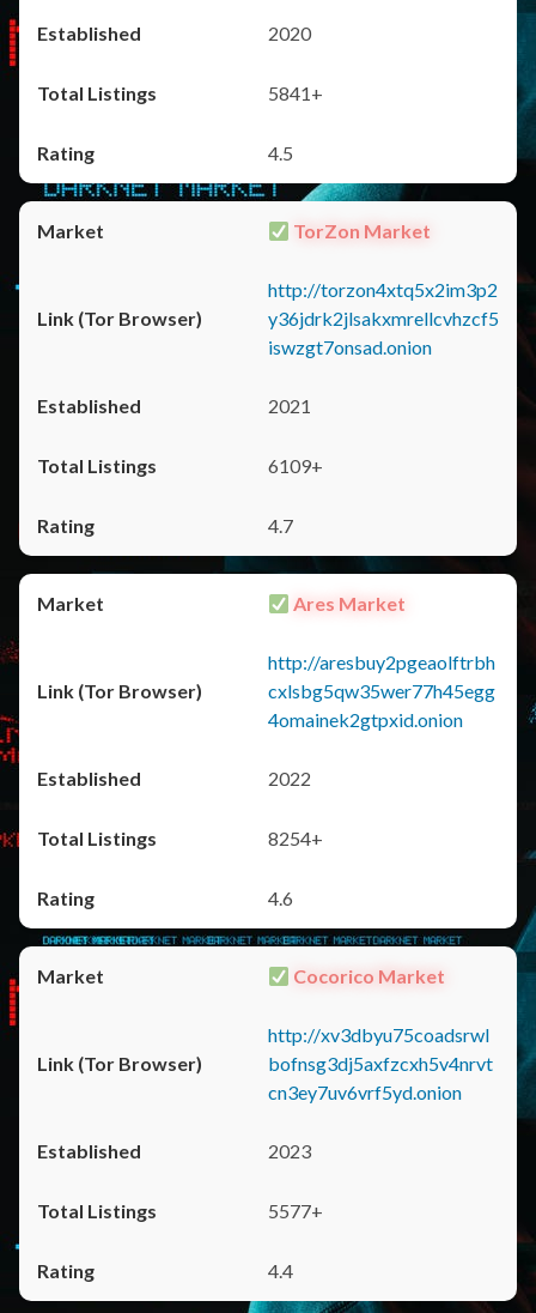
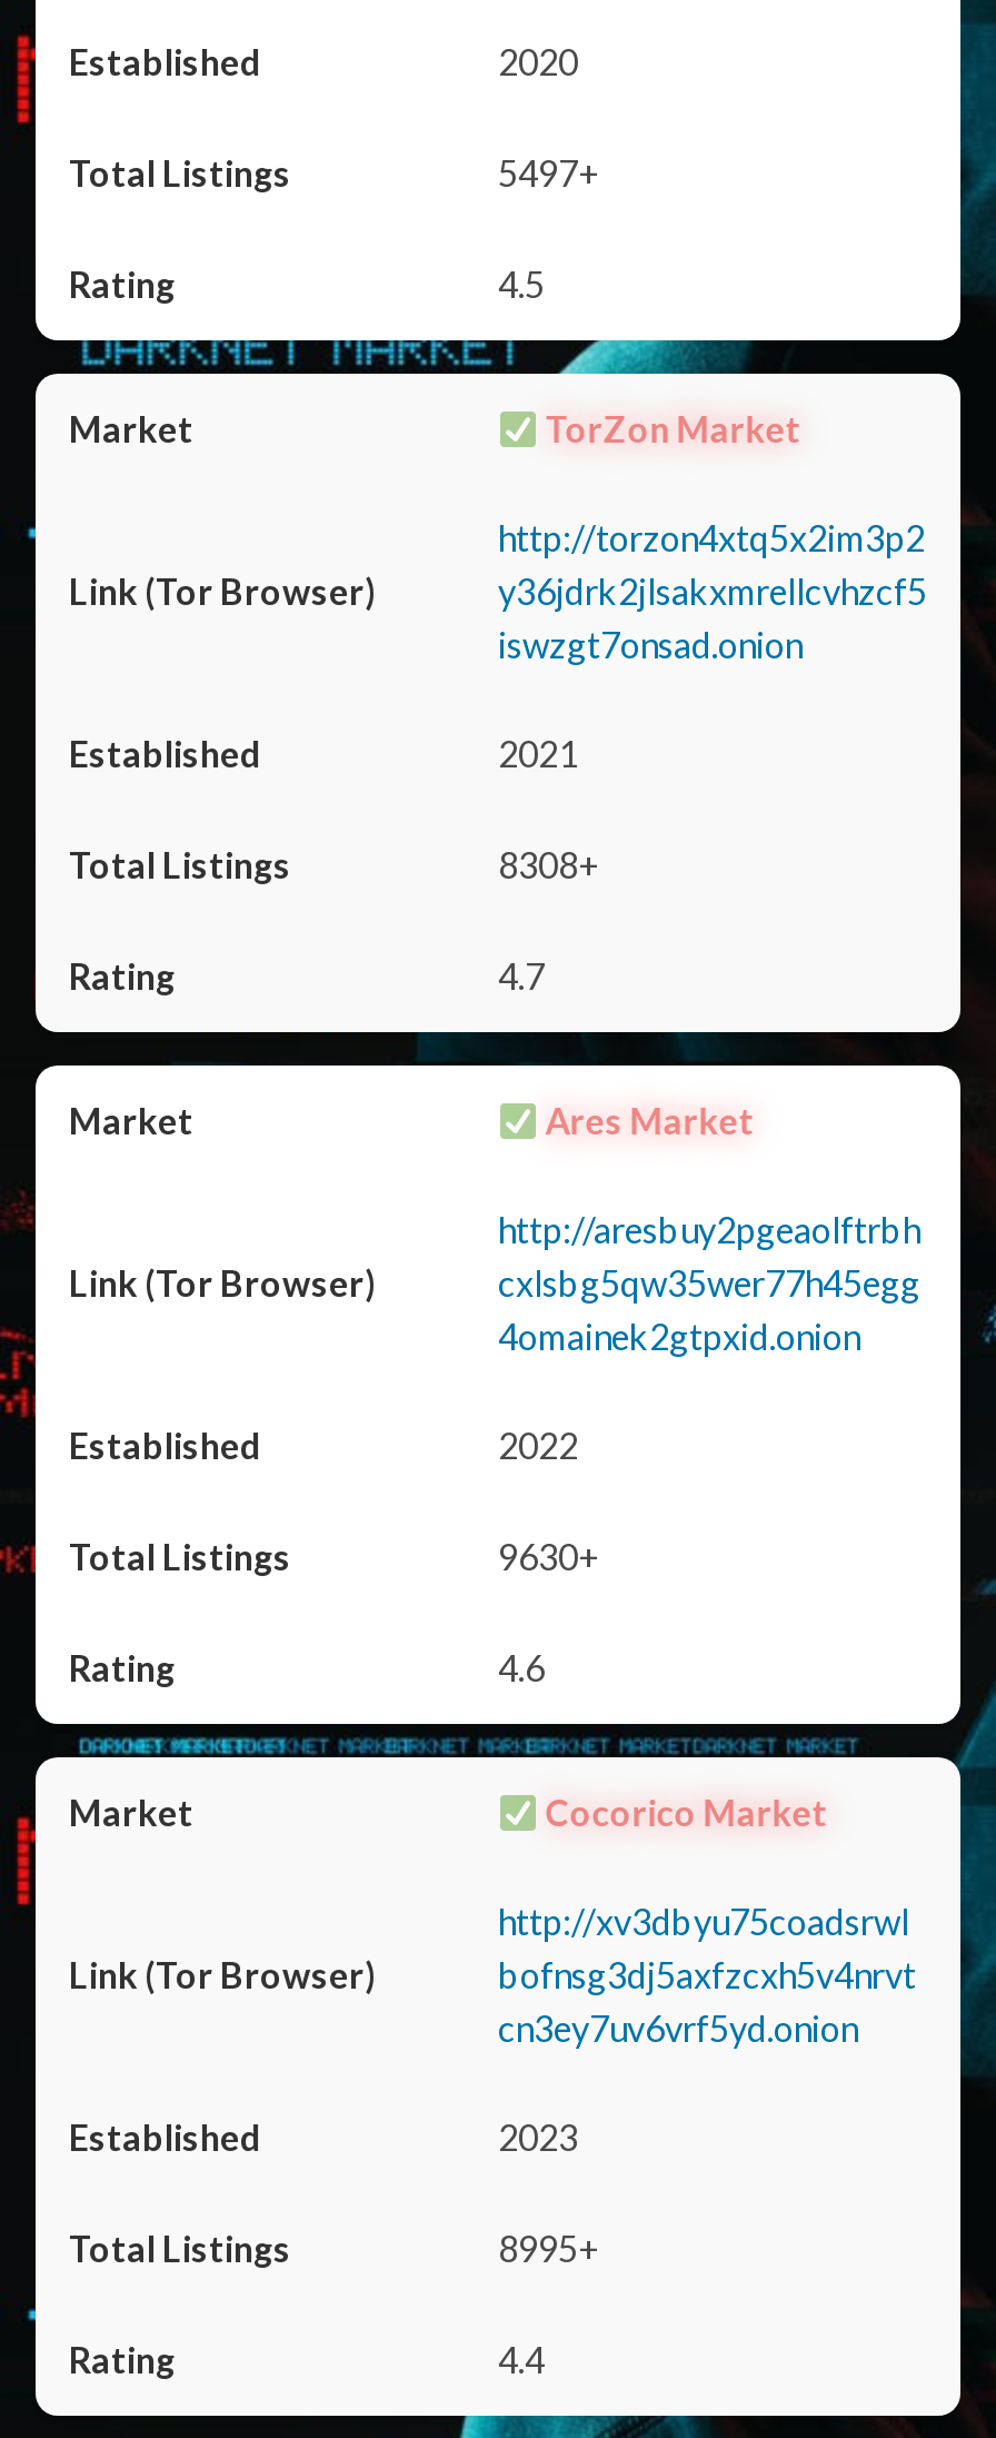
[268,81,323,104] 5841+ -> [498,151,600,194] 5497+
[268,454,323,477] 6109+ -> [498,843,600,885] 8308+
[268,827,323,849] 8254+ -> [498,1535,600,1577] 9630+
[268,1199,323,1222] 5577+ -> [498,2227,600,2269] 8995+

